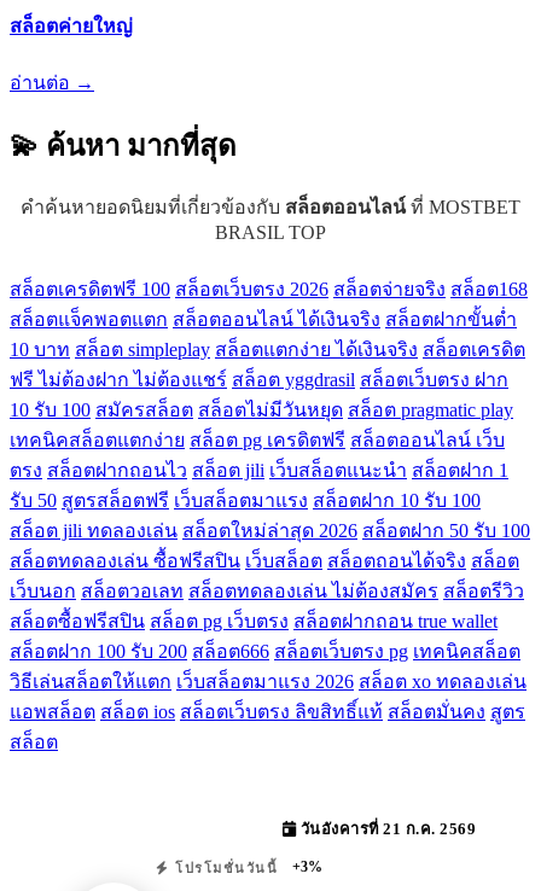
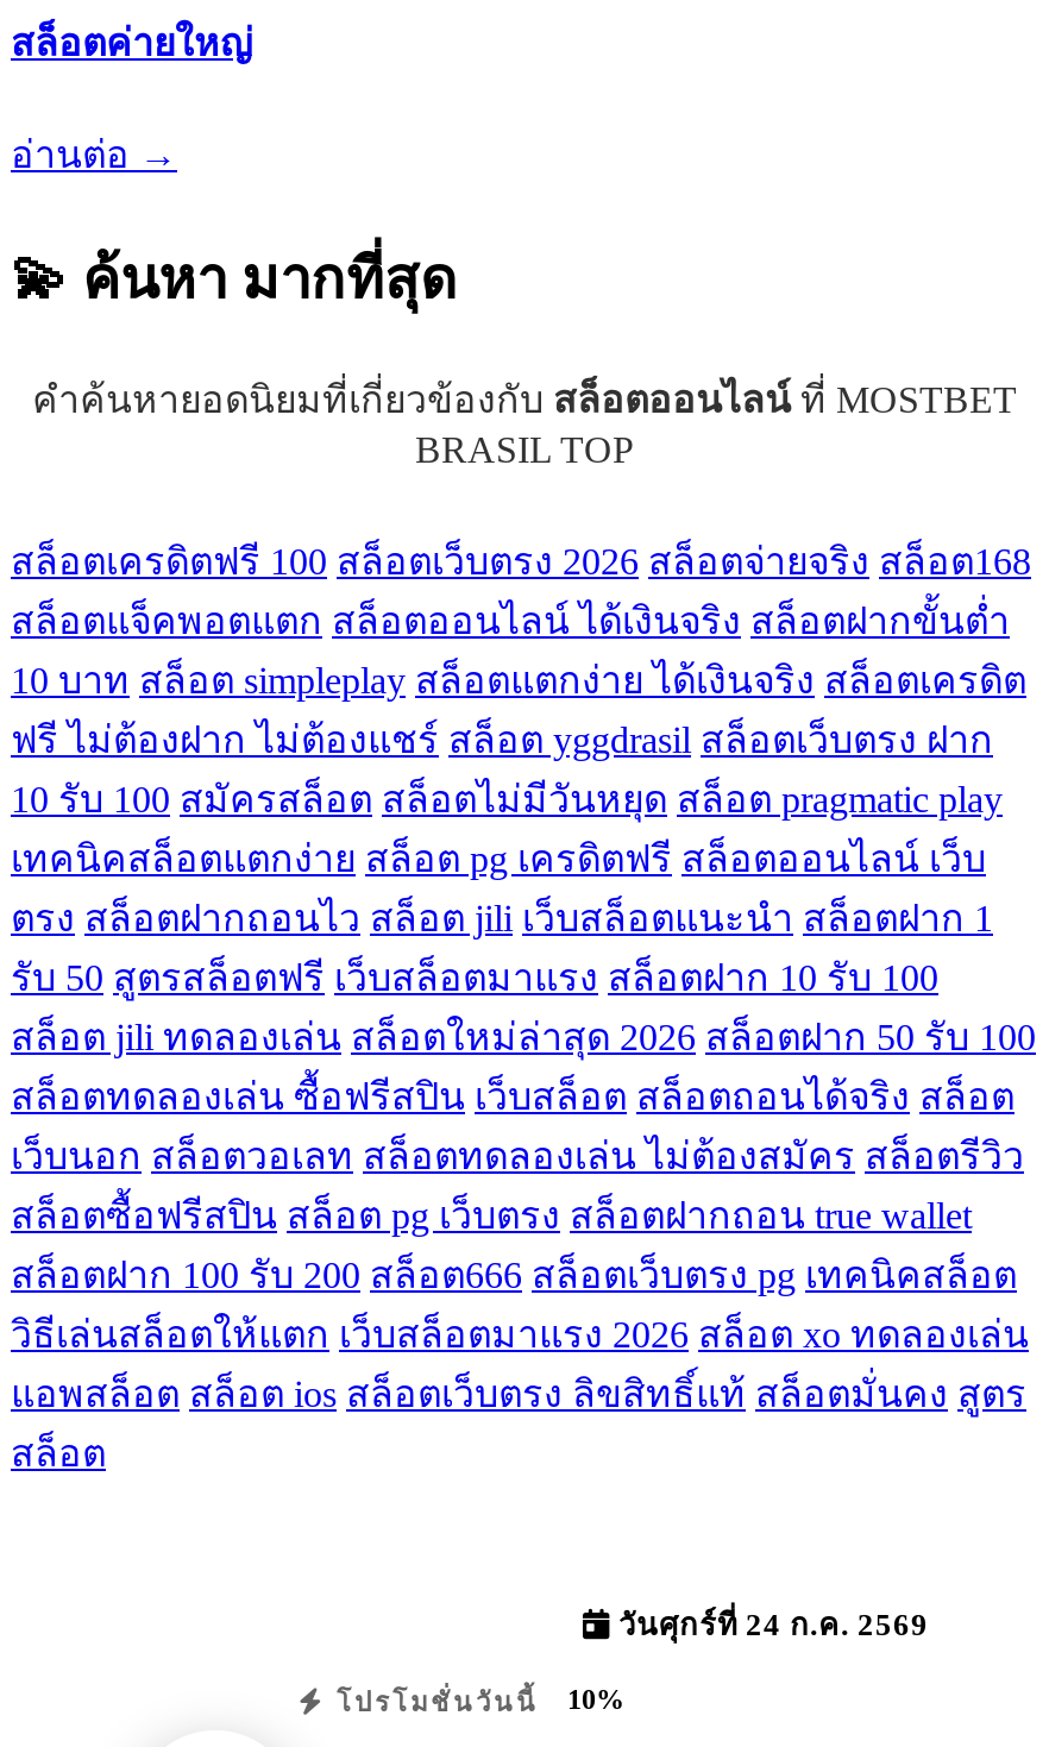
[296,822,476,838] วันอังคารที่ 21 ก.ค. 2569 -> [610,1610,929,1644] วันศุกร์ที่ 24 ก.ค. 2569
[170,859,322,876] โปรโมชั่นวันนี้ +3% -> [326,1684,624,1717] โปรโมชั่นวันนี้ 10%

